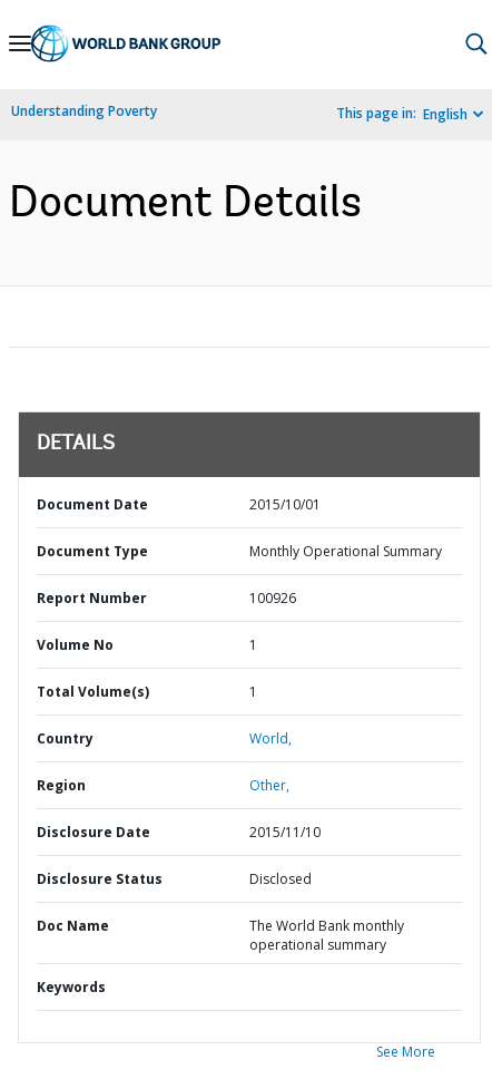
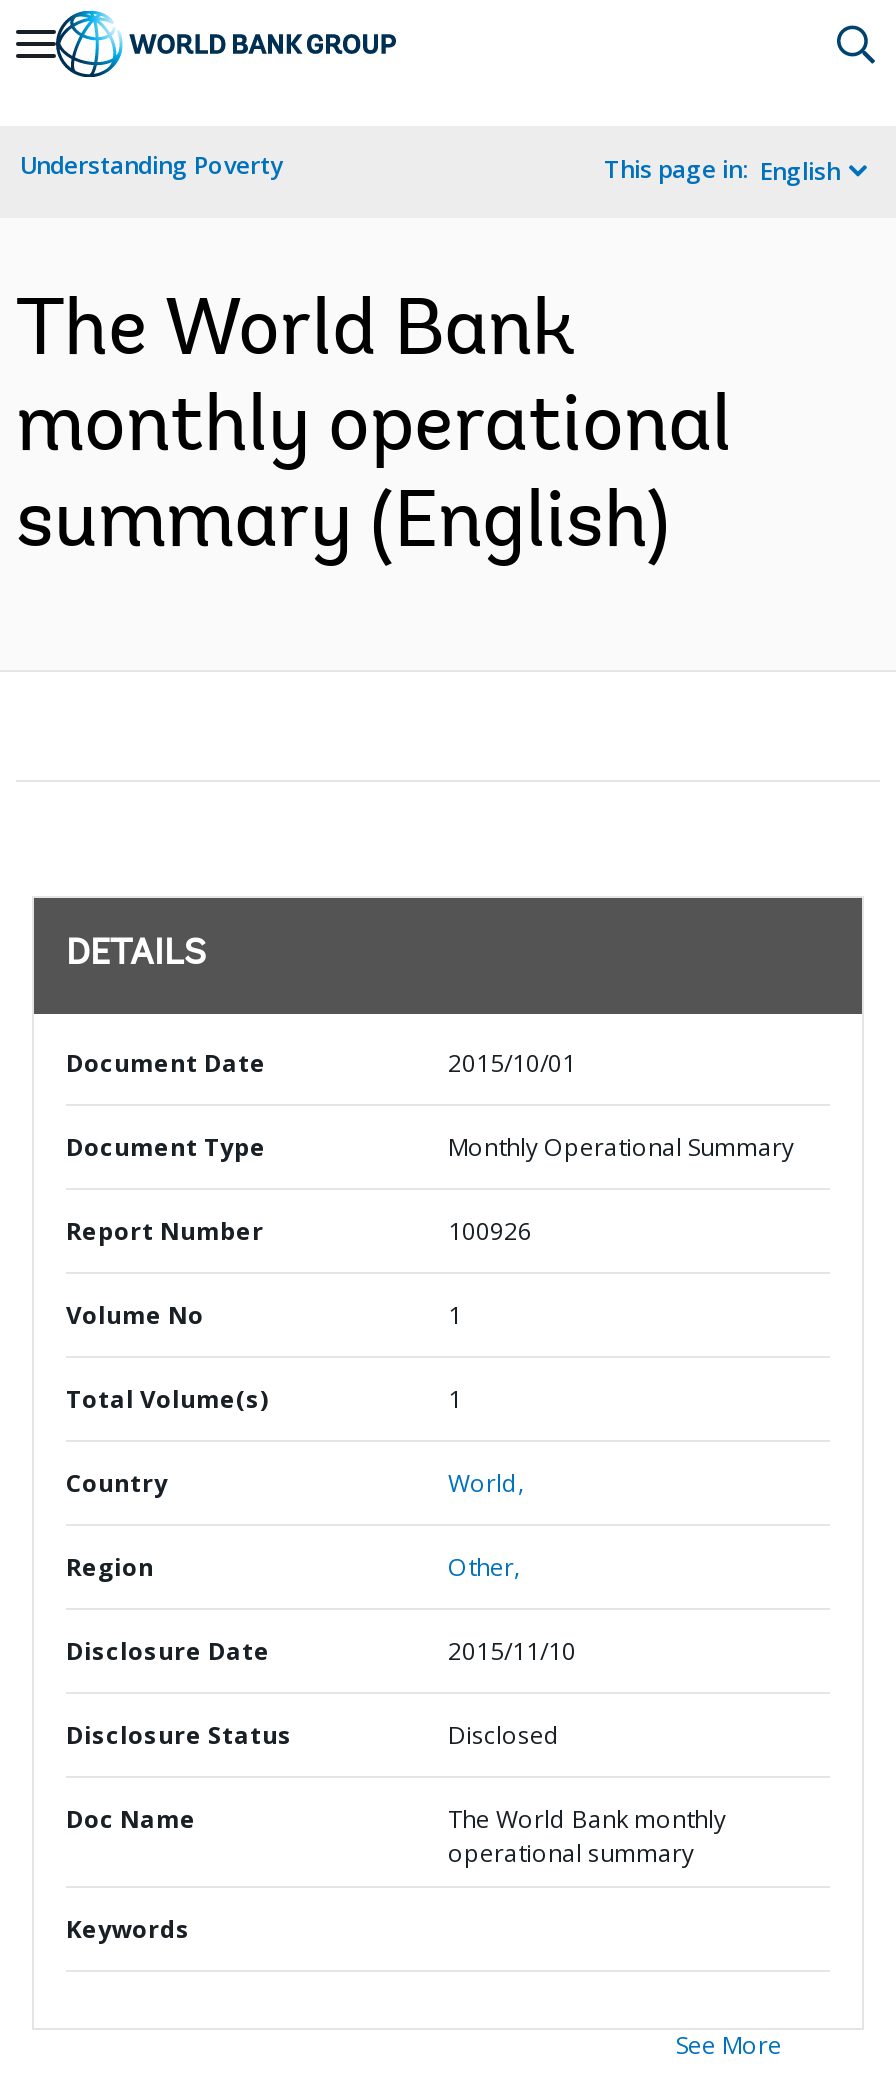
[9,183,362,227] Document Details -> [16,294,732,566] The World Bank | monthly operational | summary (English)

